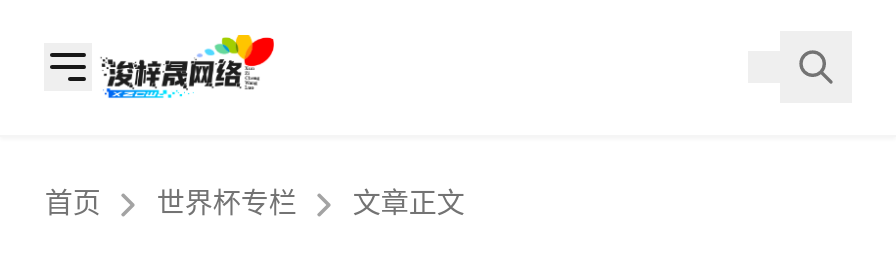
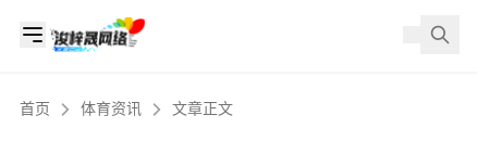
[157,189,297,219] 世界杯专栏 -> [81,101,142,117] 体育资讯

